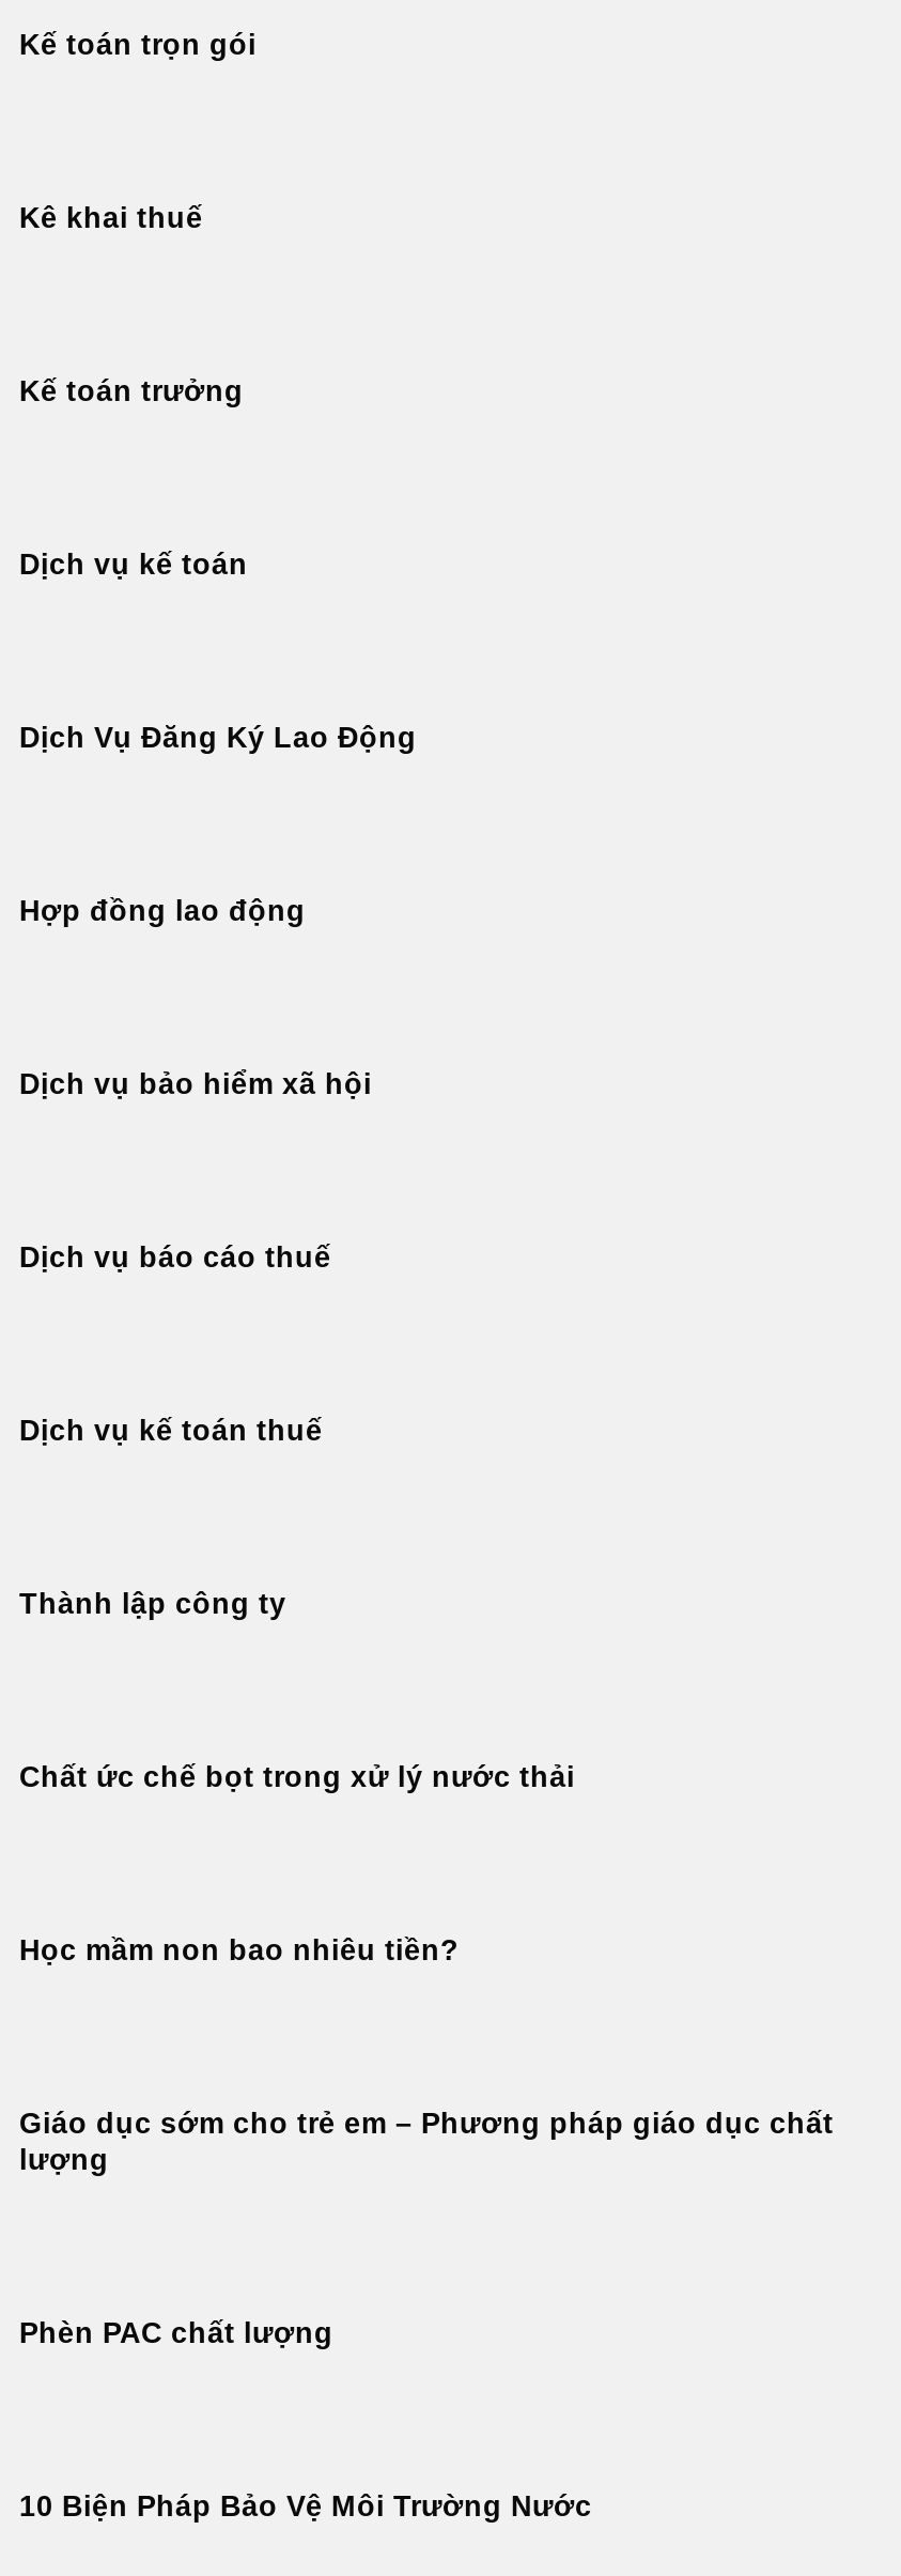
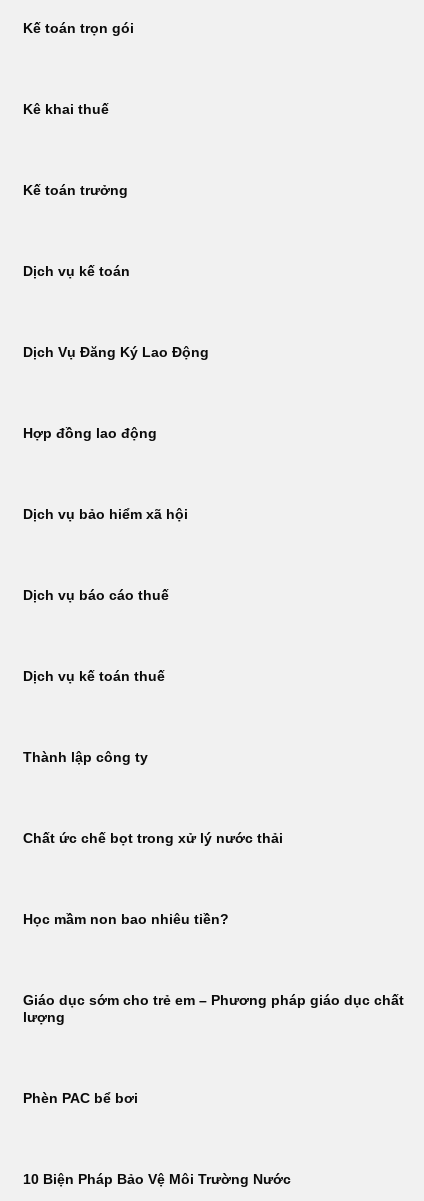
[19,2318,333,2350] Phèn PAC chất lượng -> [23,1091,138,1106] Phèn PAC bể bơi

